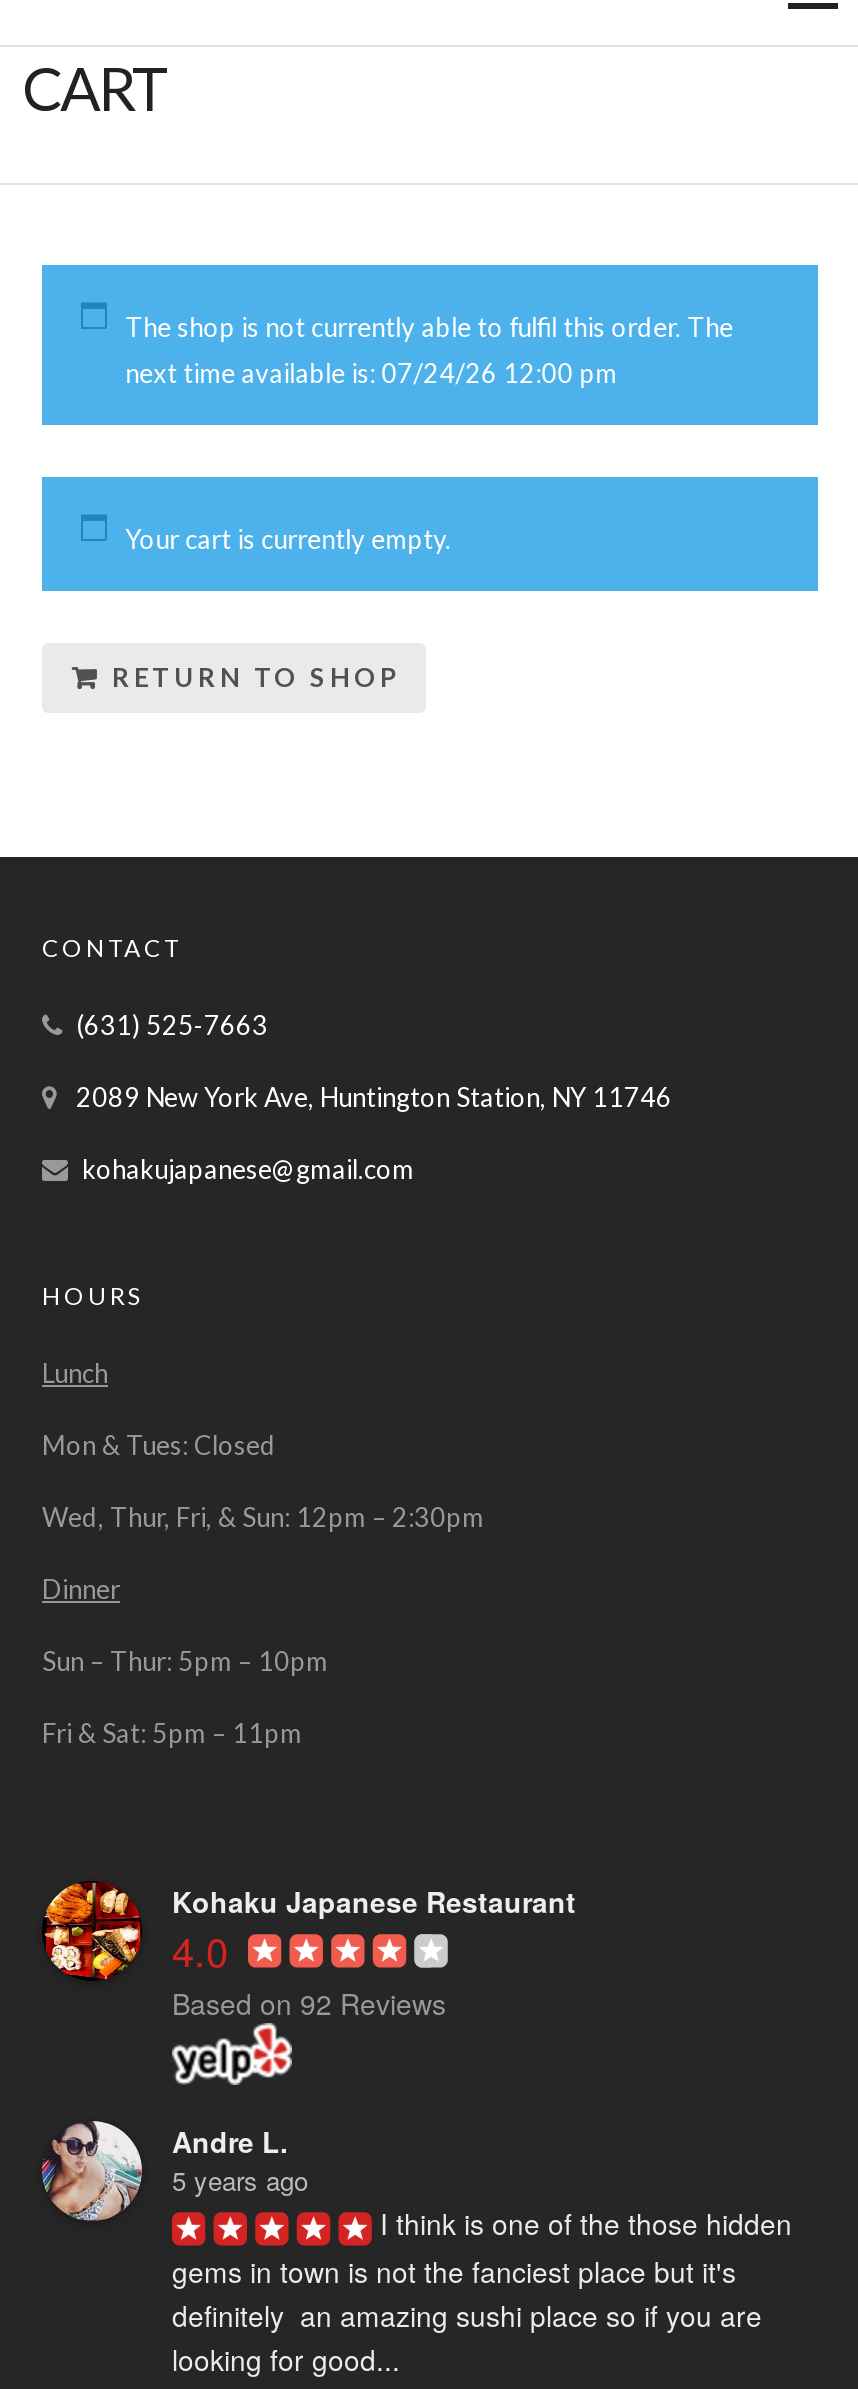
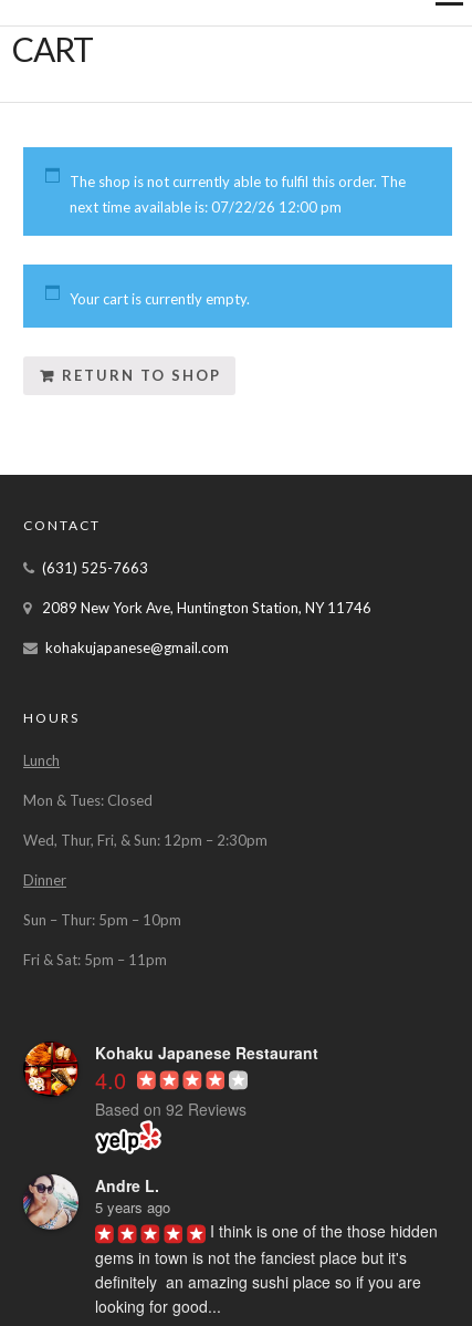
[125,357,617,389] next time available is: 07/24/26 12:00 pm -> [69,198,341,216] next time available is: 07/22/26 12:00 pm

